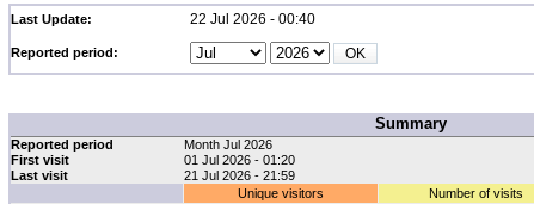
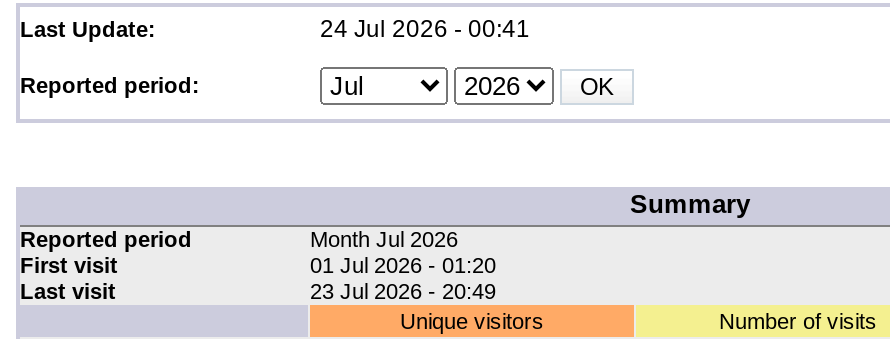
[190,11,315,27] 22 Jul 2026 - 00:40 -> [320,15,530,43] 24 Jul 2026 - 00:41
[184,168,295,183] 21 Jul 2026 - 21:59 -> [310,279,496,303] 23 Jul 2026 - 20:49

